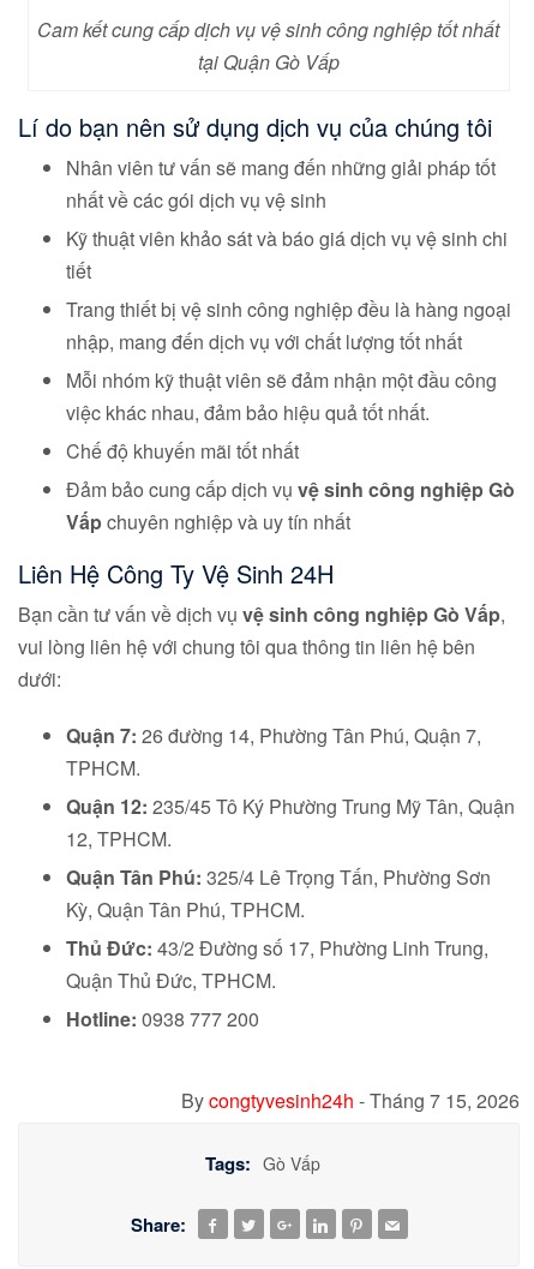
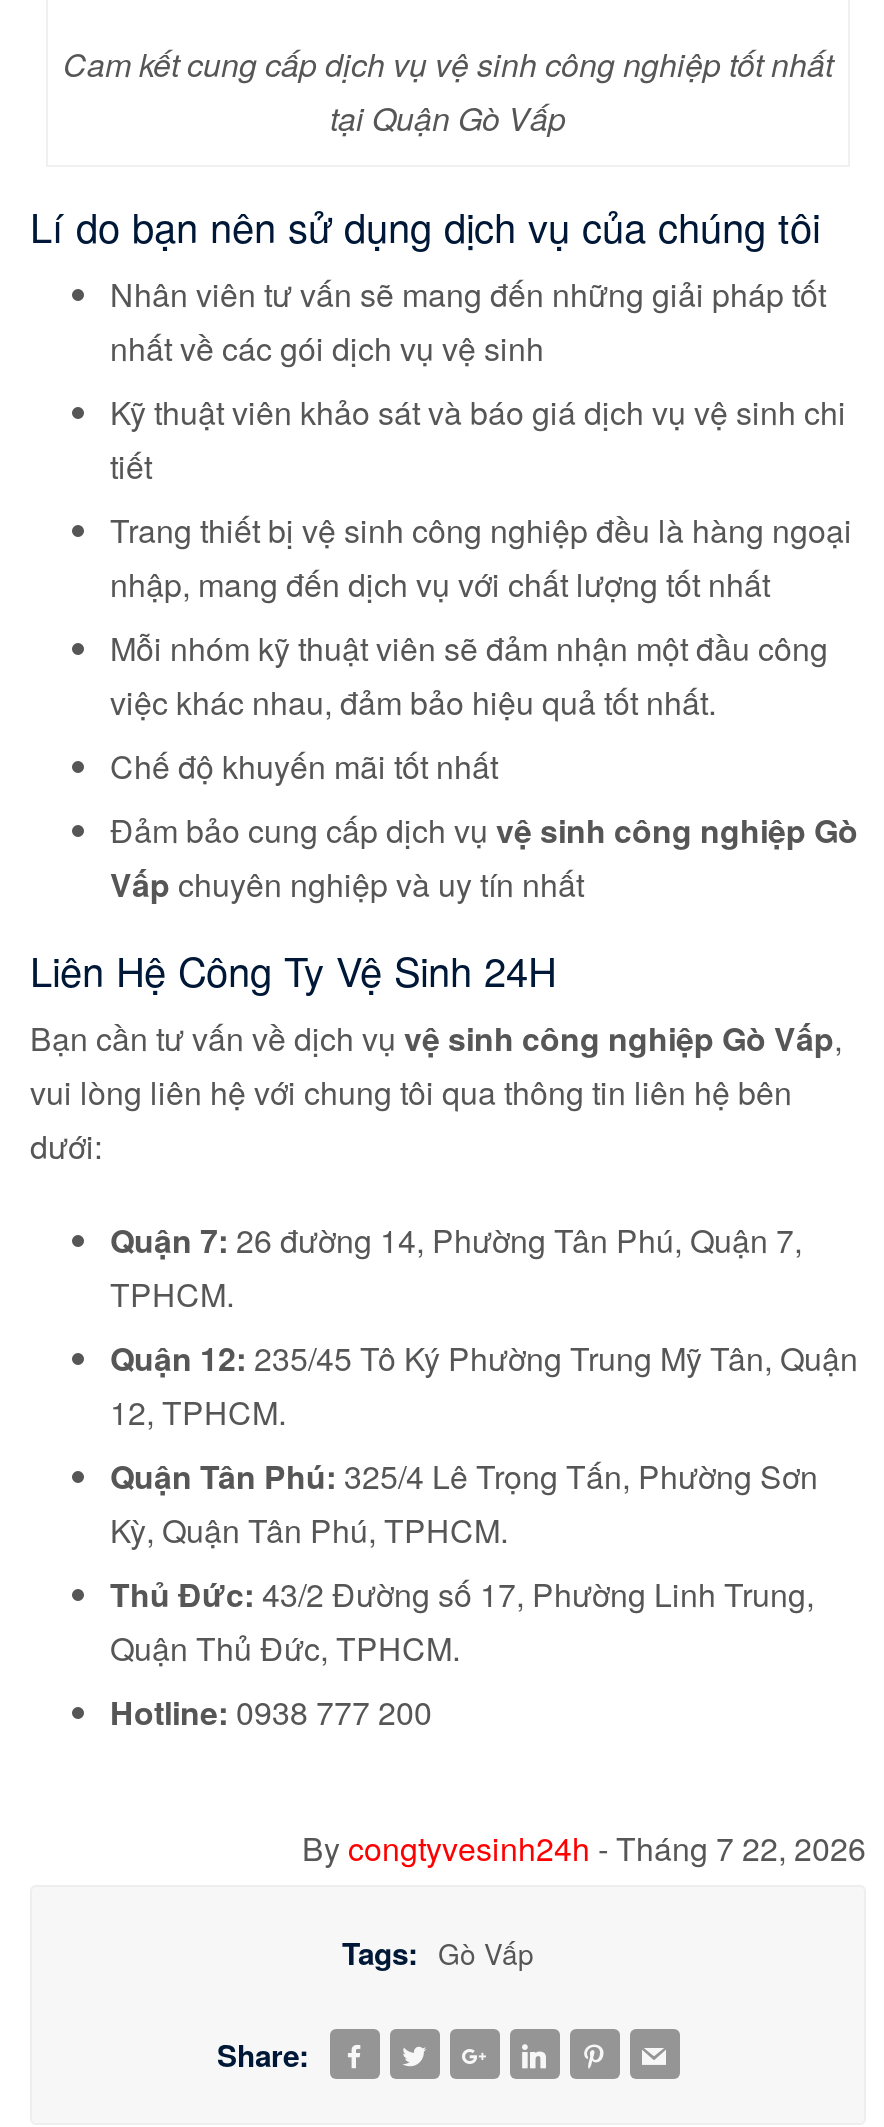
[181,1087,520,1114] By congtyvesinh24h - Tháng 7 15, 2026 -> [302,1825,866,1871] By congtyvesinh24h - Tháng 7 22, 2026

